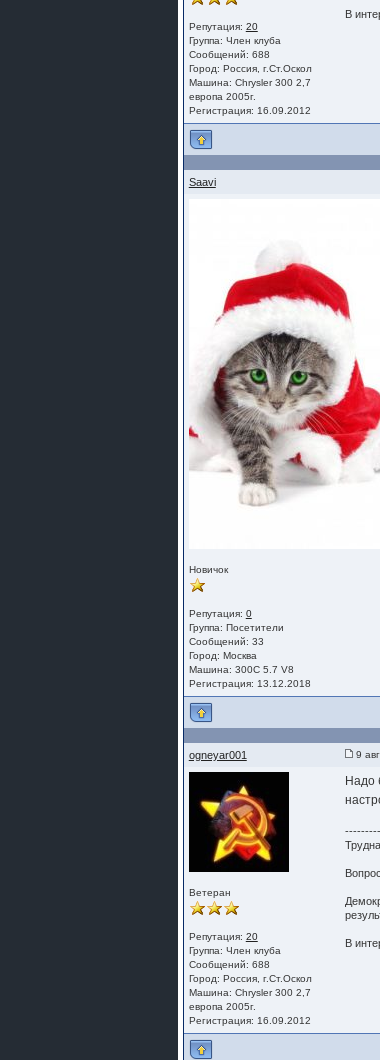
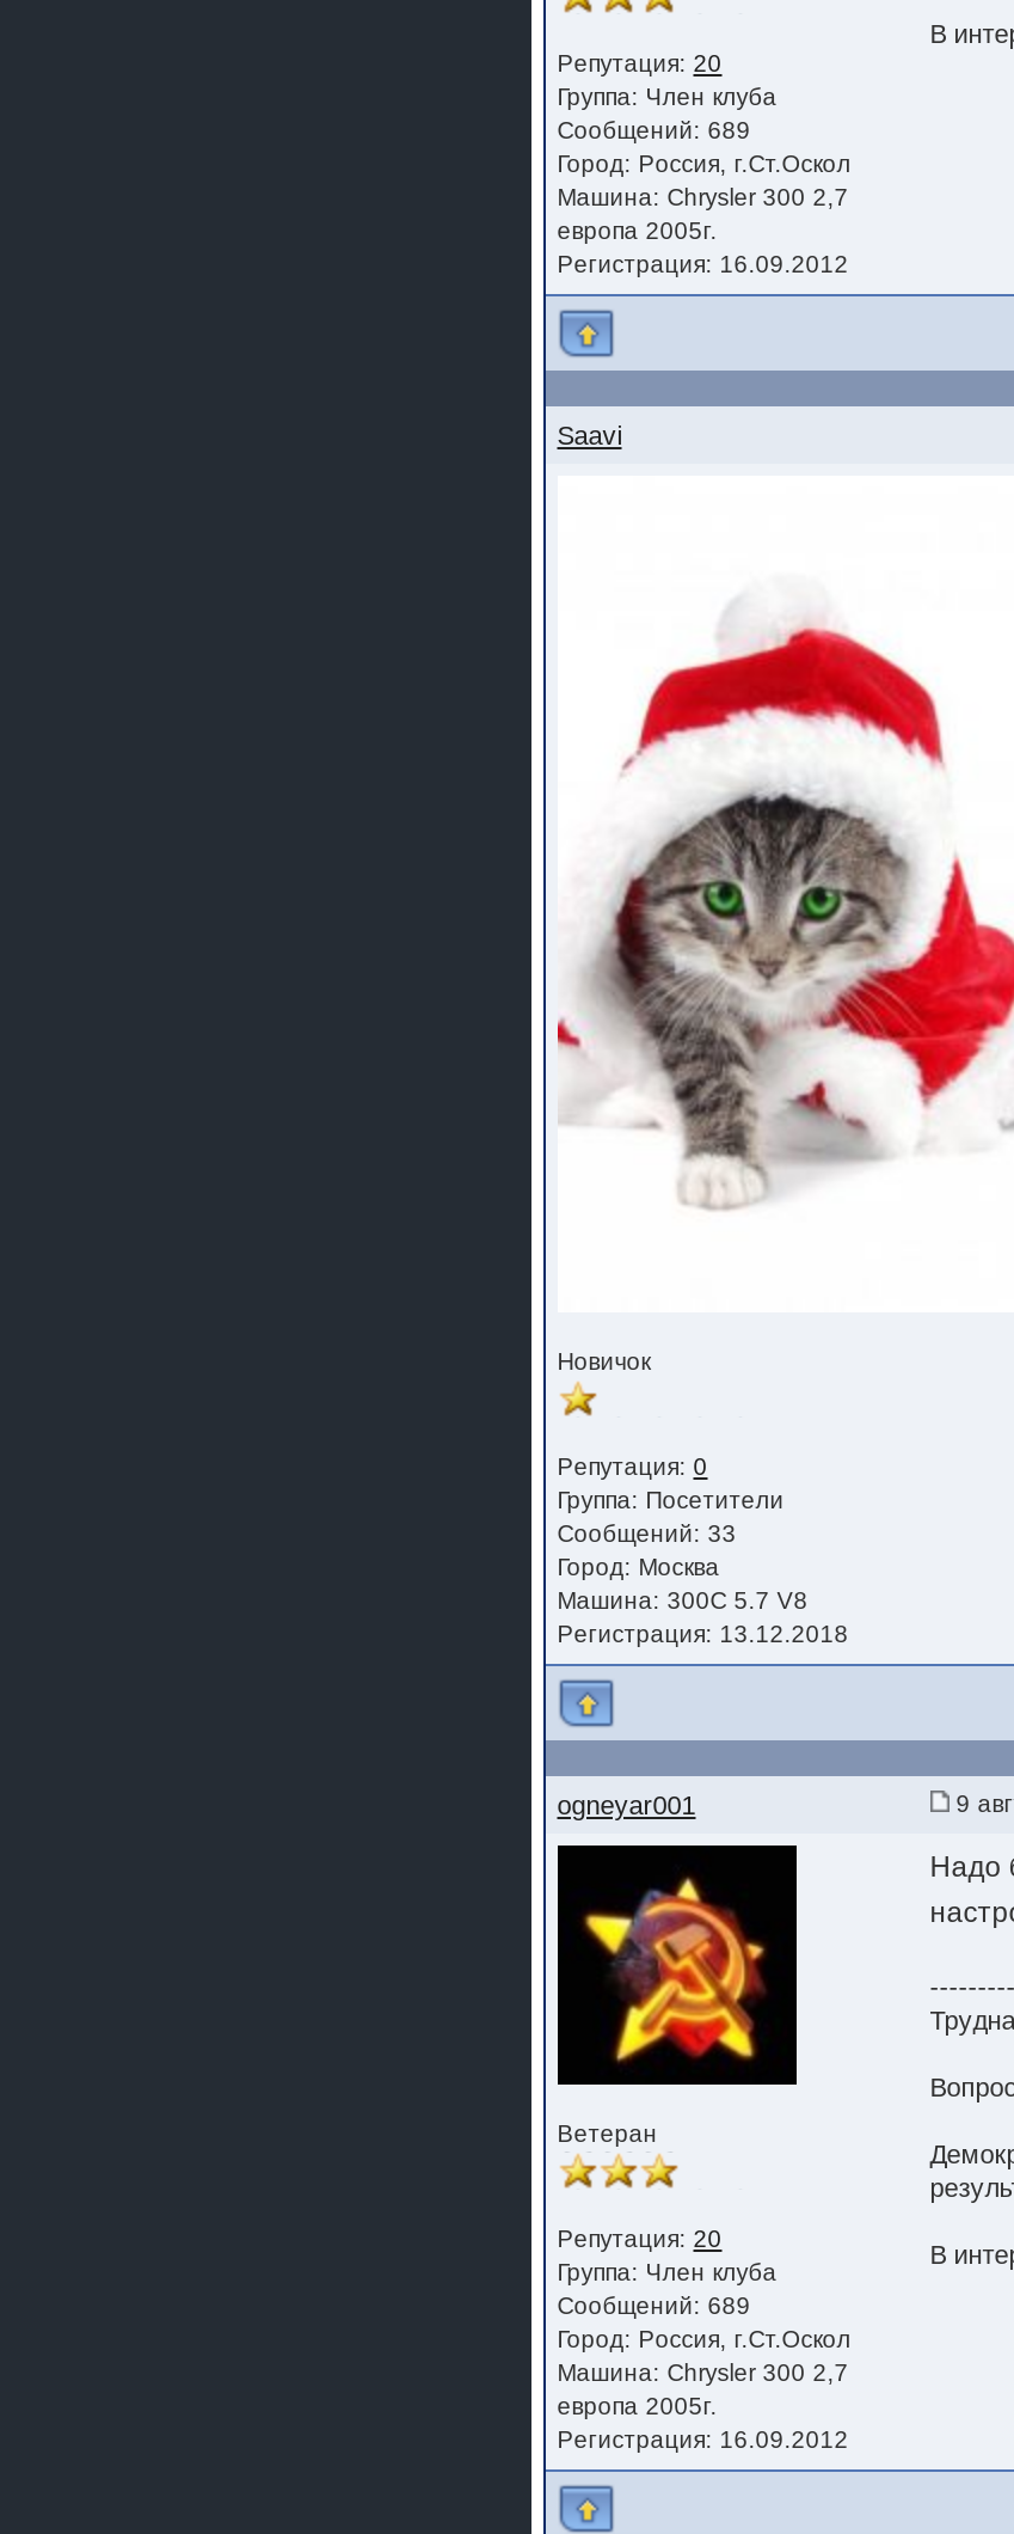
[189,49,270,60] Сообщений: 688 -> [557,117,751,143] Сообщений: 689
[189,959,270,970] Сообщений: 688 -> [557,2293,751,2319] Сообщений: 689

